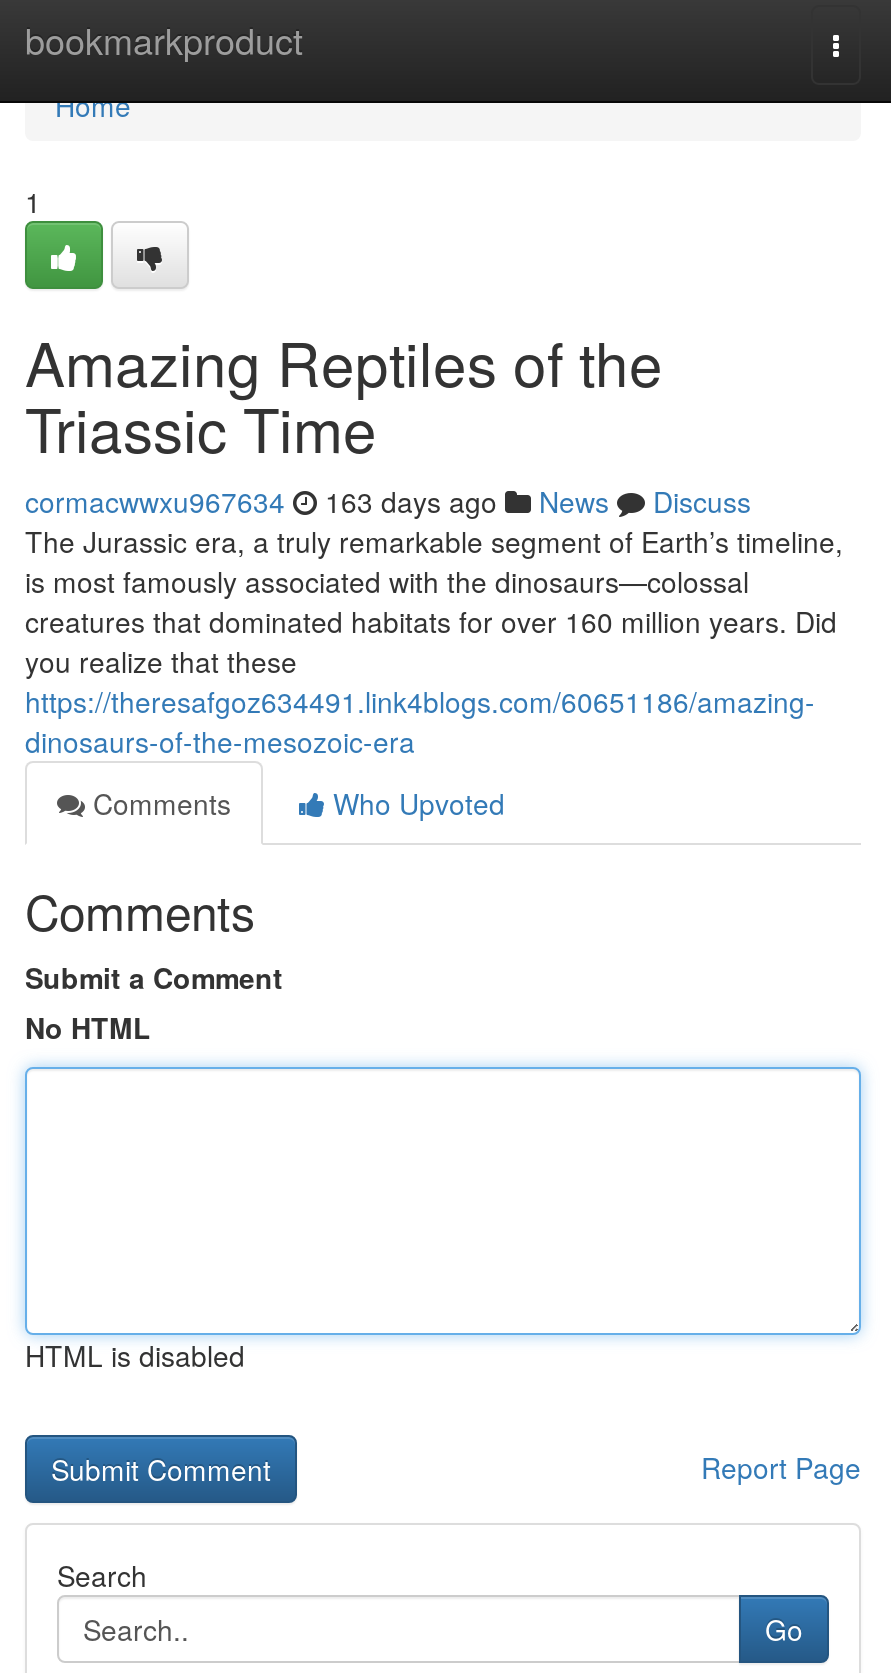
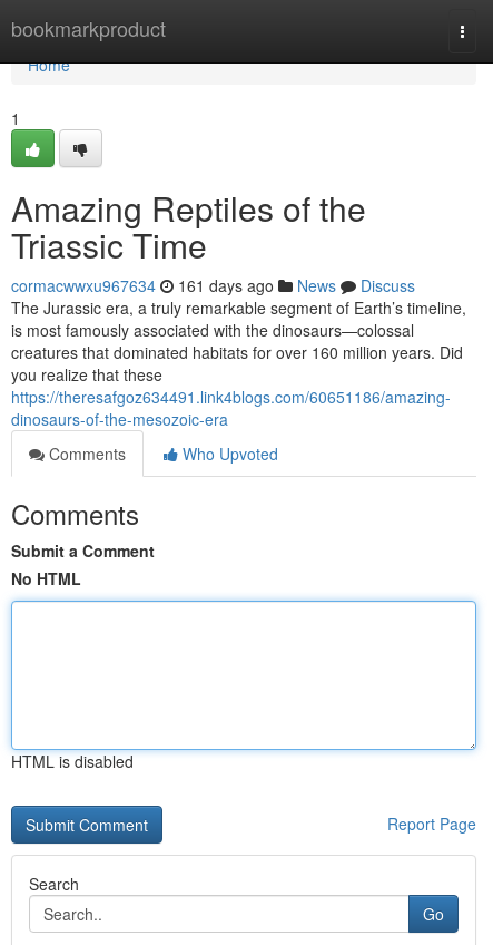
[25,481,751,521] cormacwwxu967634 163 days ago News Discuss -> [11,274,415,296] cormacwwxu967634 161 days ago News Discuss

